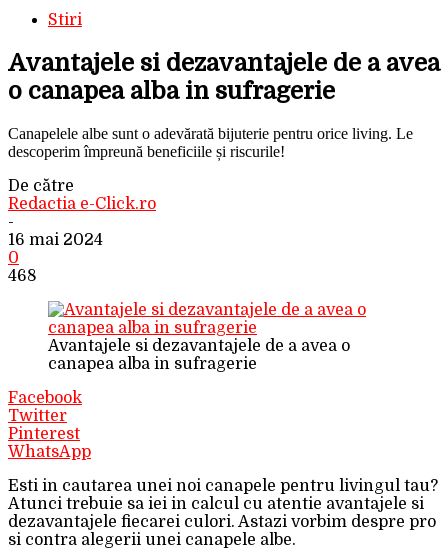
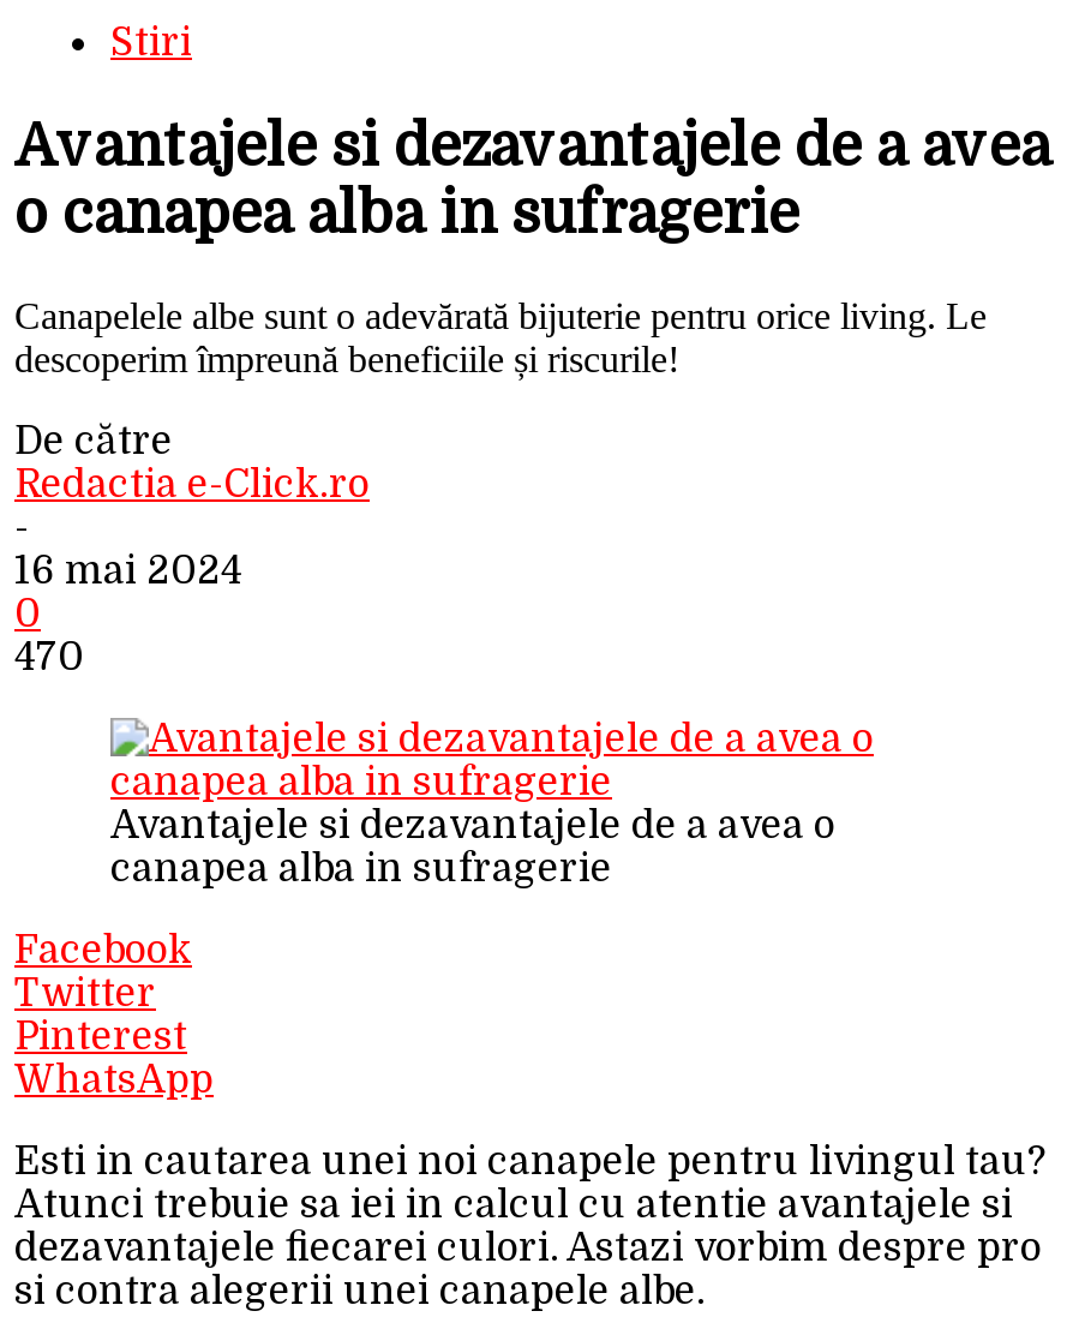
[8,267,37,285] 468 -> [14,636,84,679] 470

